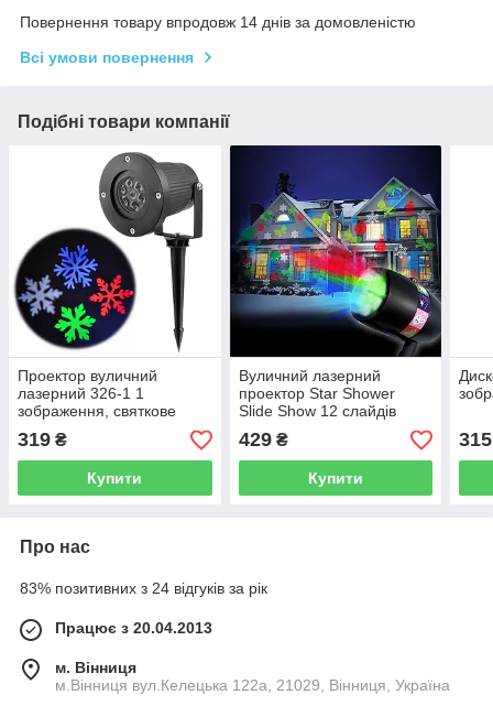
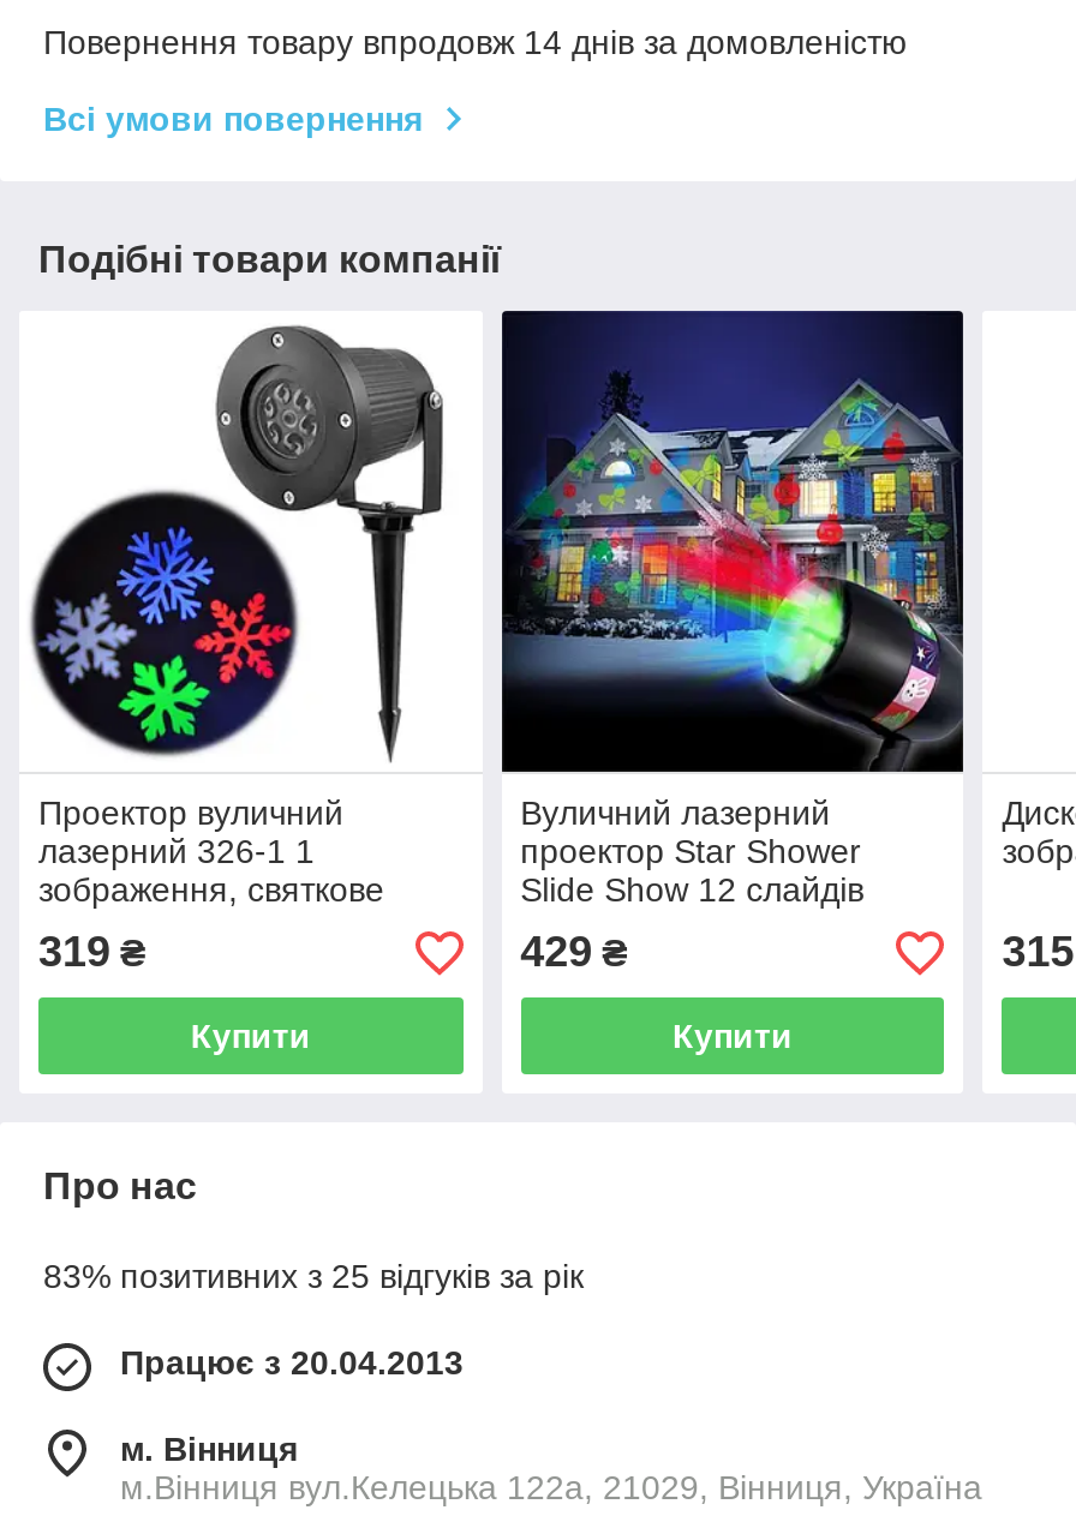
[20,580,267,597] 83% позитивних з 24 відгуків за рік -> [43,1258,584,1296] 83% позитивних з 25 відгуків за рік

